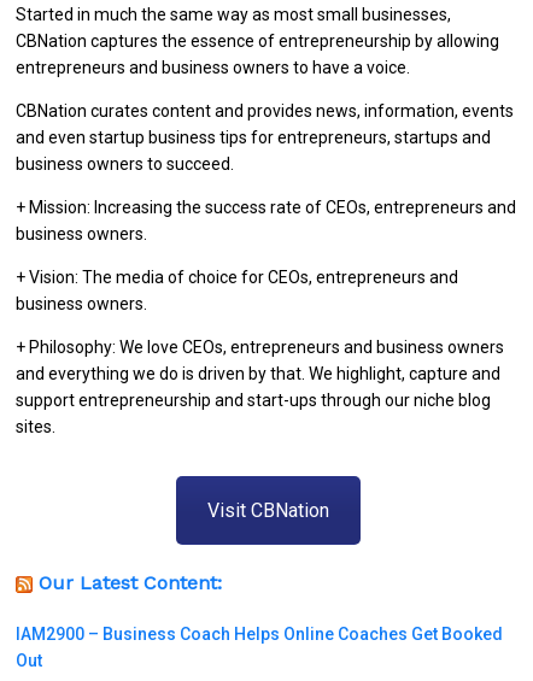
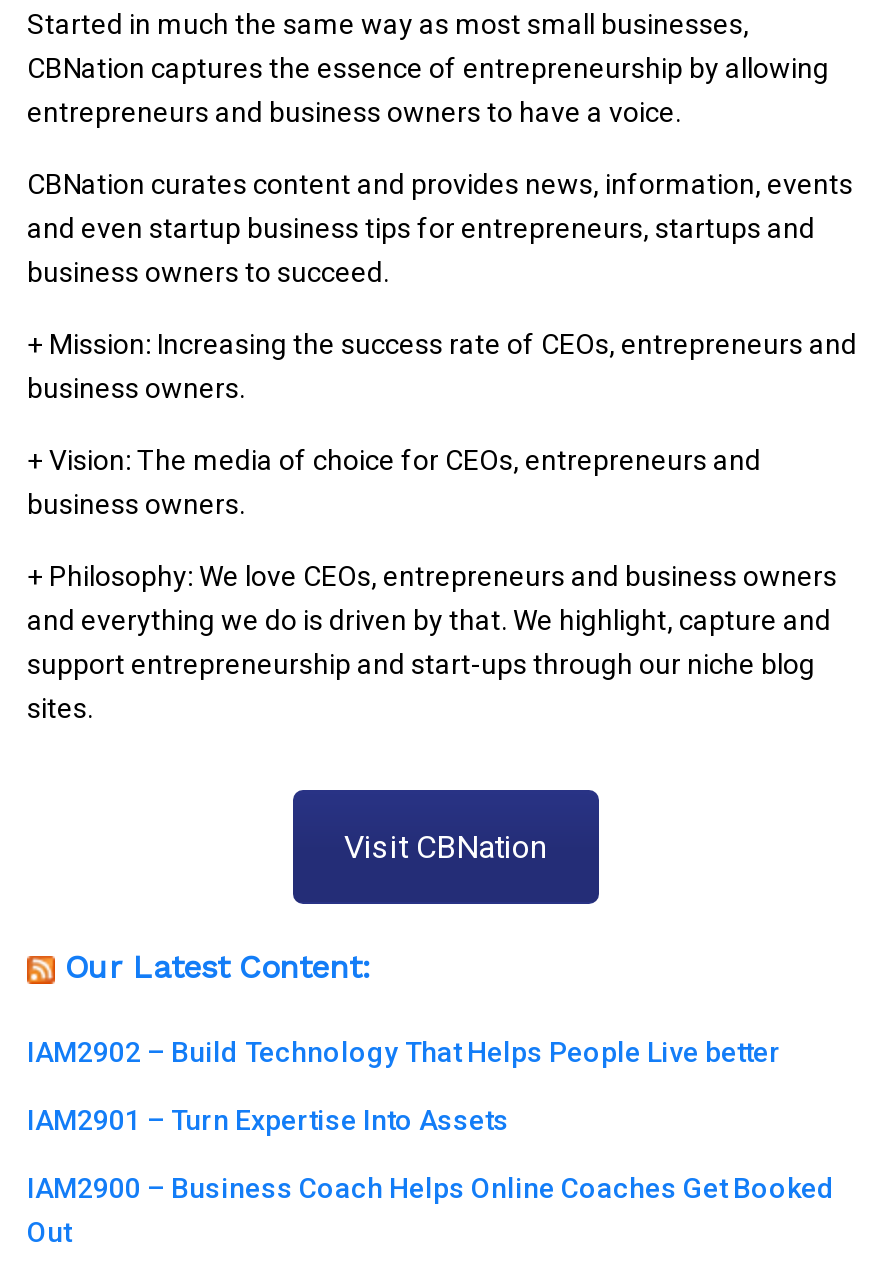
none -> [27,1037,781,1137] IAM2902 – Build Technology That Helps People Live better | IAM2901 – Turn Expertise Into Assets

